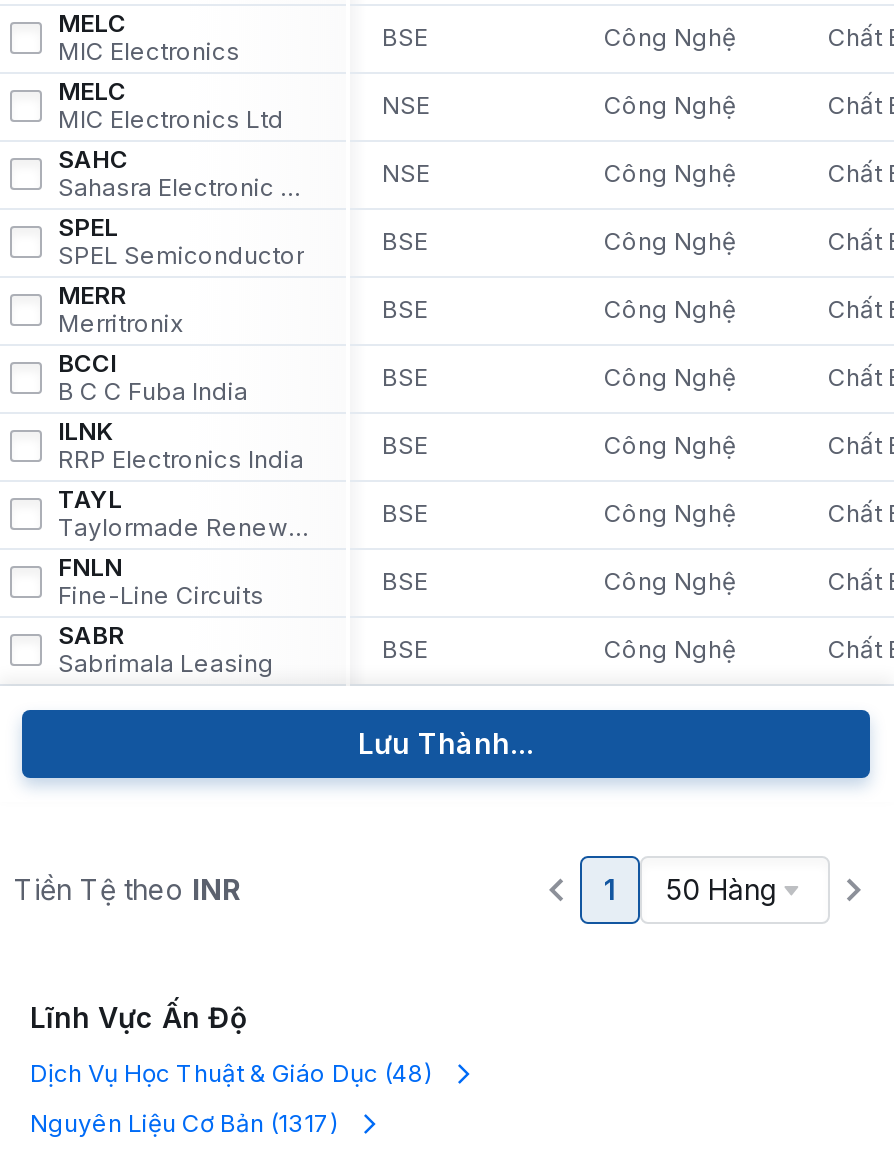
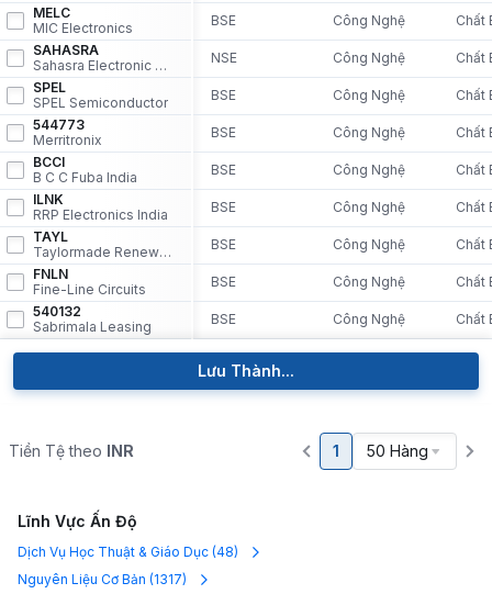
[58,76,736,174] MELC | MIC Electronics Ltd | NSE | Công Nghệ | SAHC -> [33,42,99,58] SAHASRA
[58,280,126,310] MERR -> [33,116,85,133] 544773
[58,620,124,650] SABR -> [33,303,81,319] 540132

